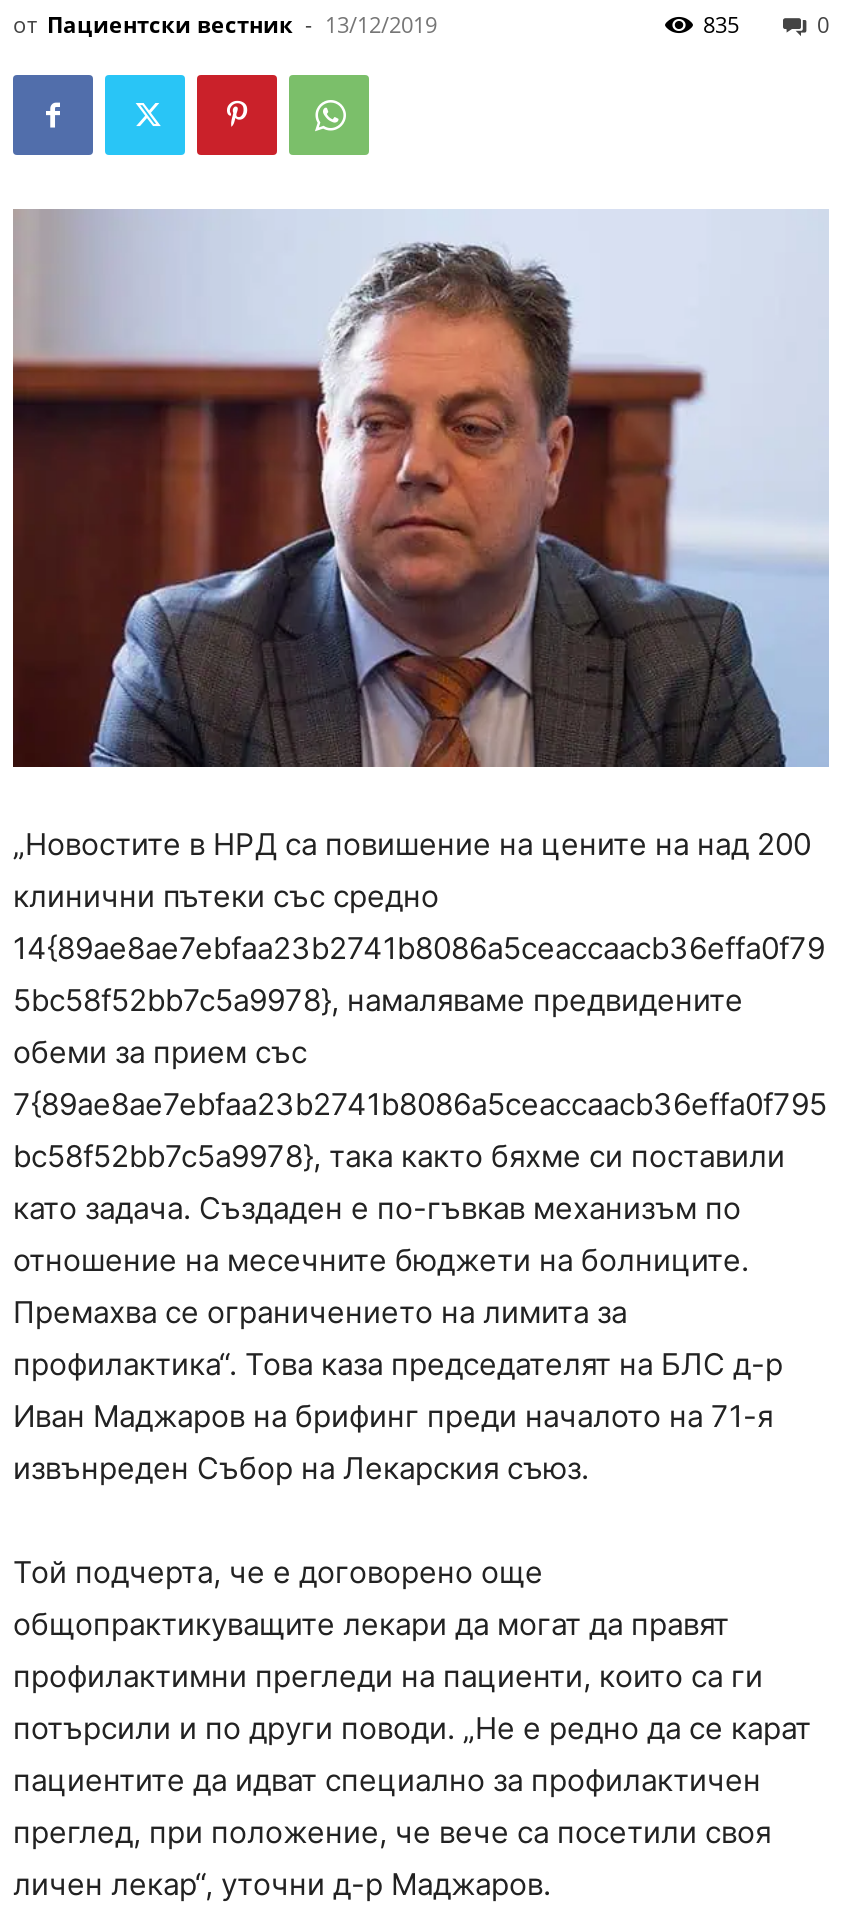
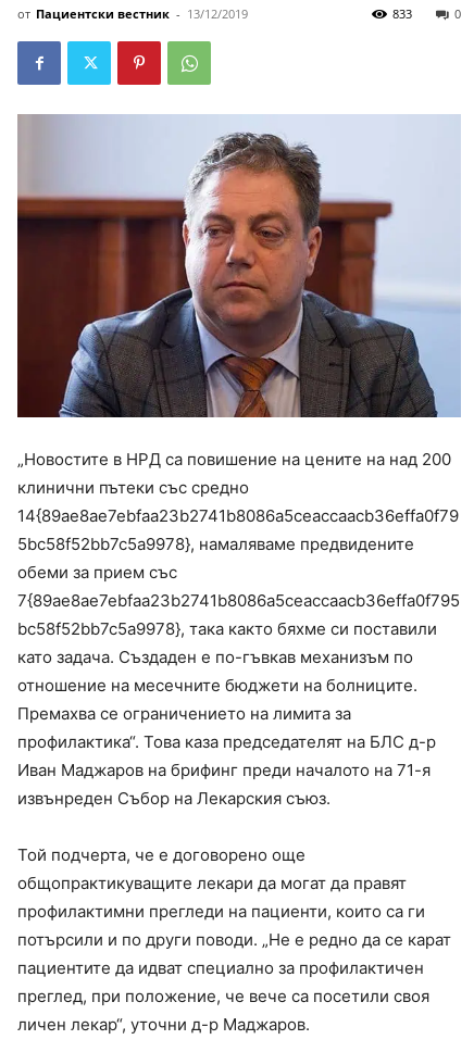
[703,9,739,39] 835 -> [392,5,412,22] 833

